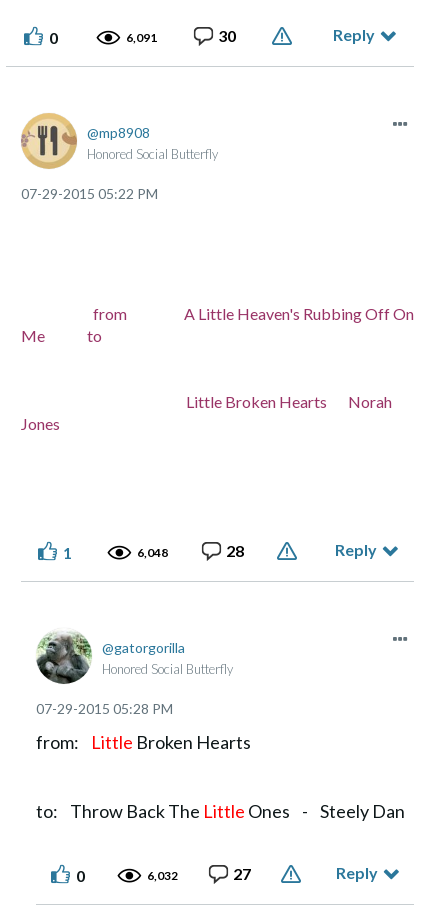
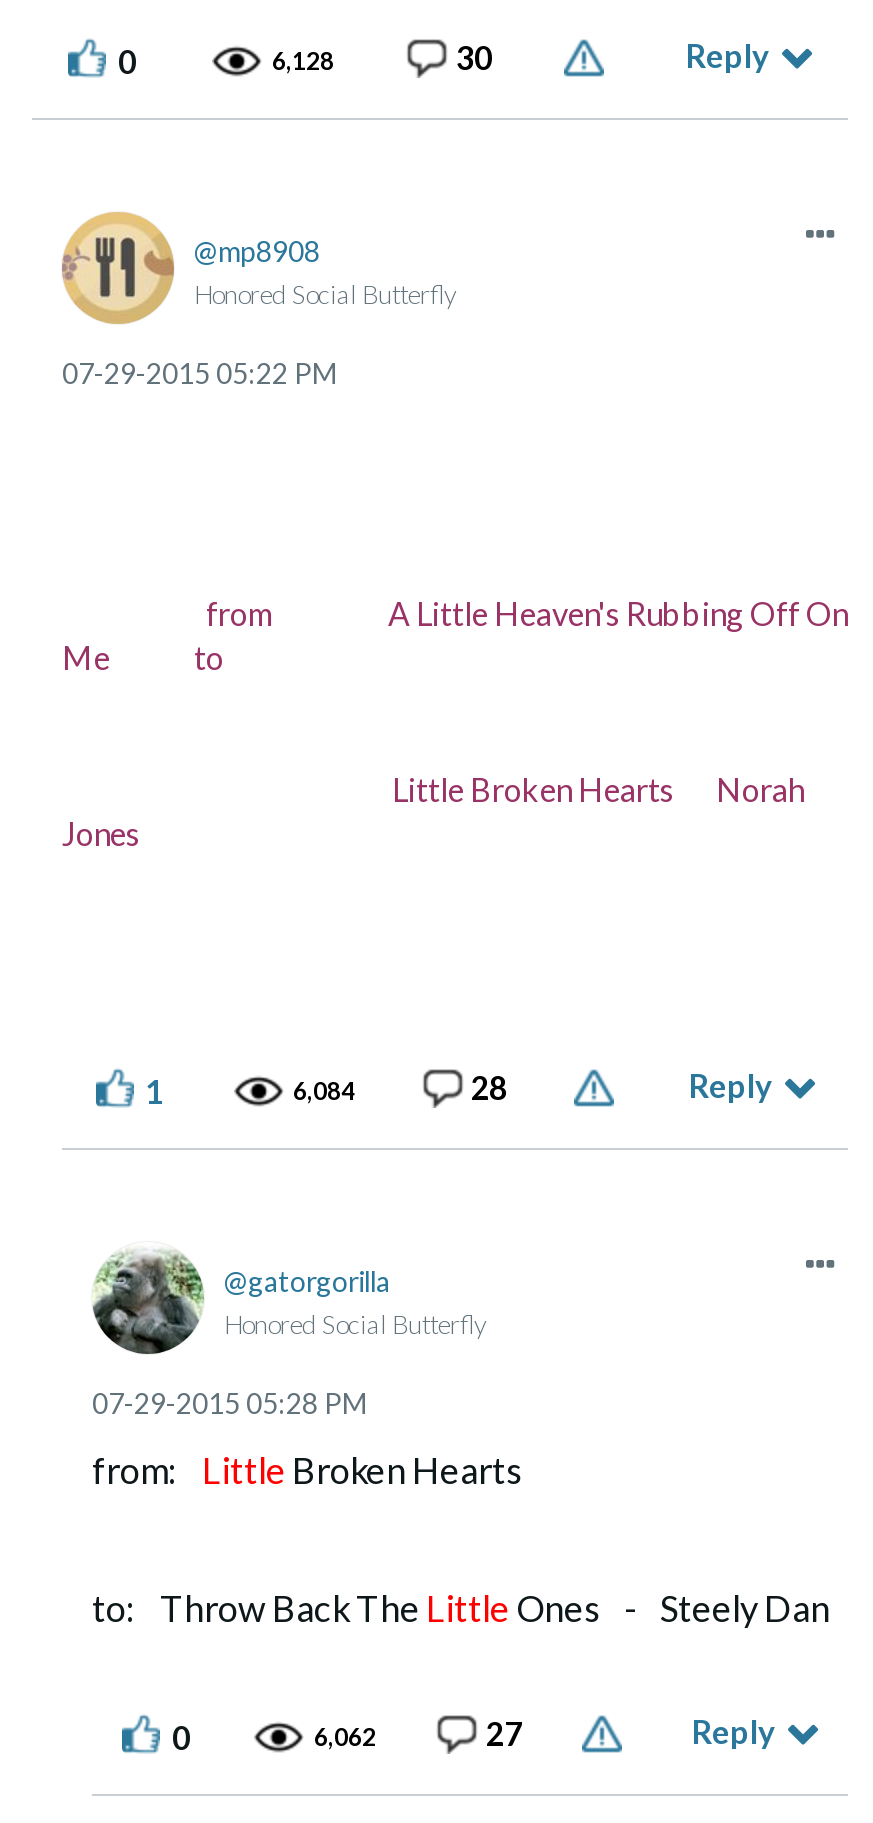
[126,30,157,45] 6,091 -> [272,45,334,75] 6,128
[136,545,167,560] 6,048 -> [293,1075,355,1105] 6,084
[147,868,178,883] 6,032 -> [314,1721,376,1751] 6,062

